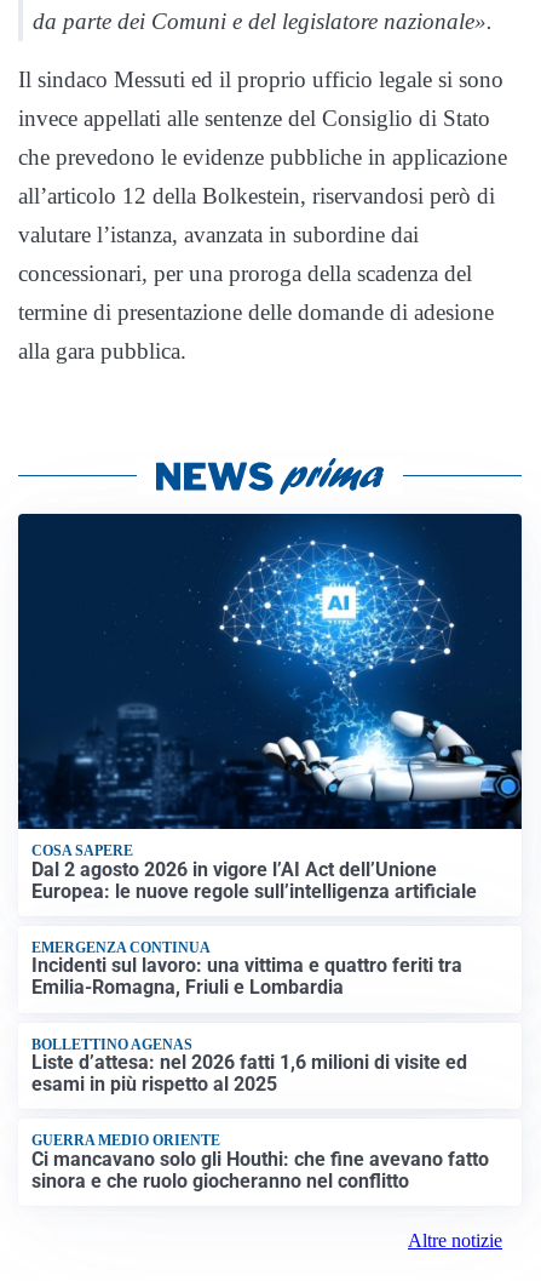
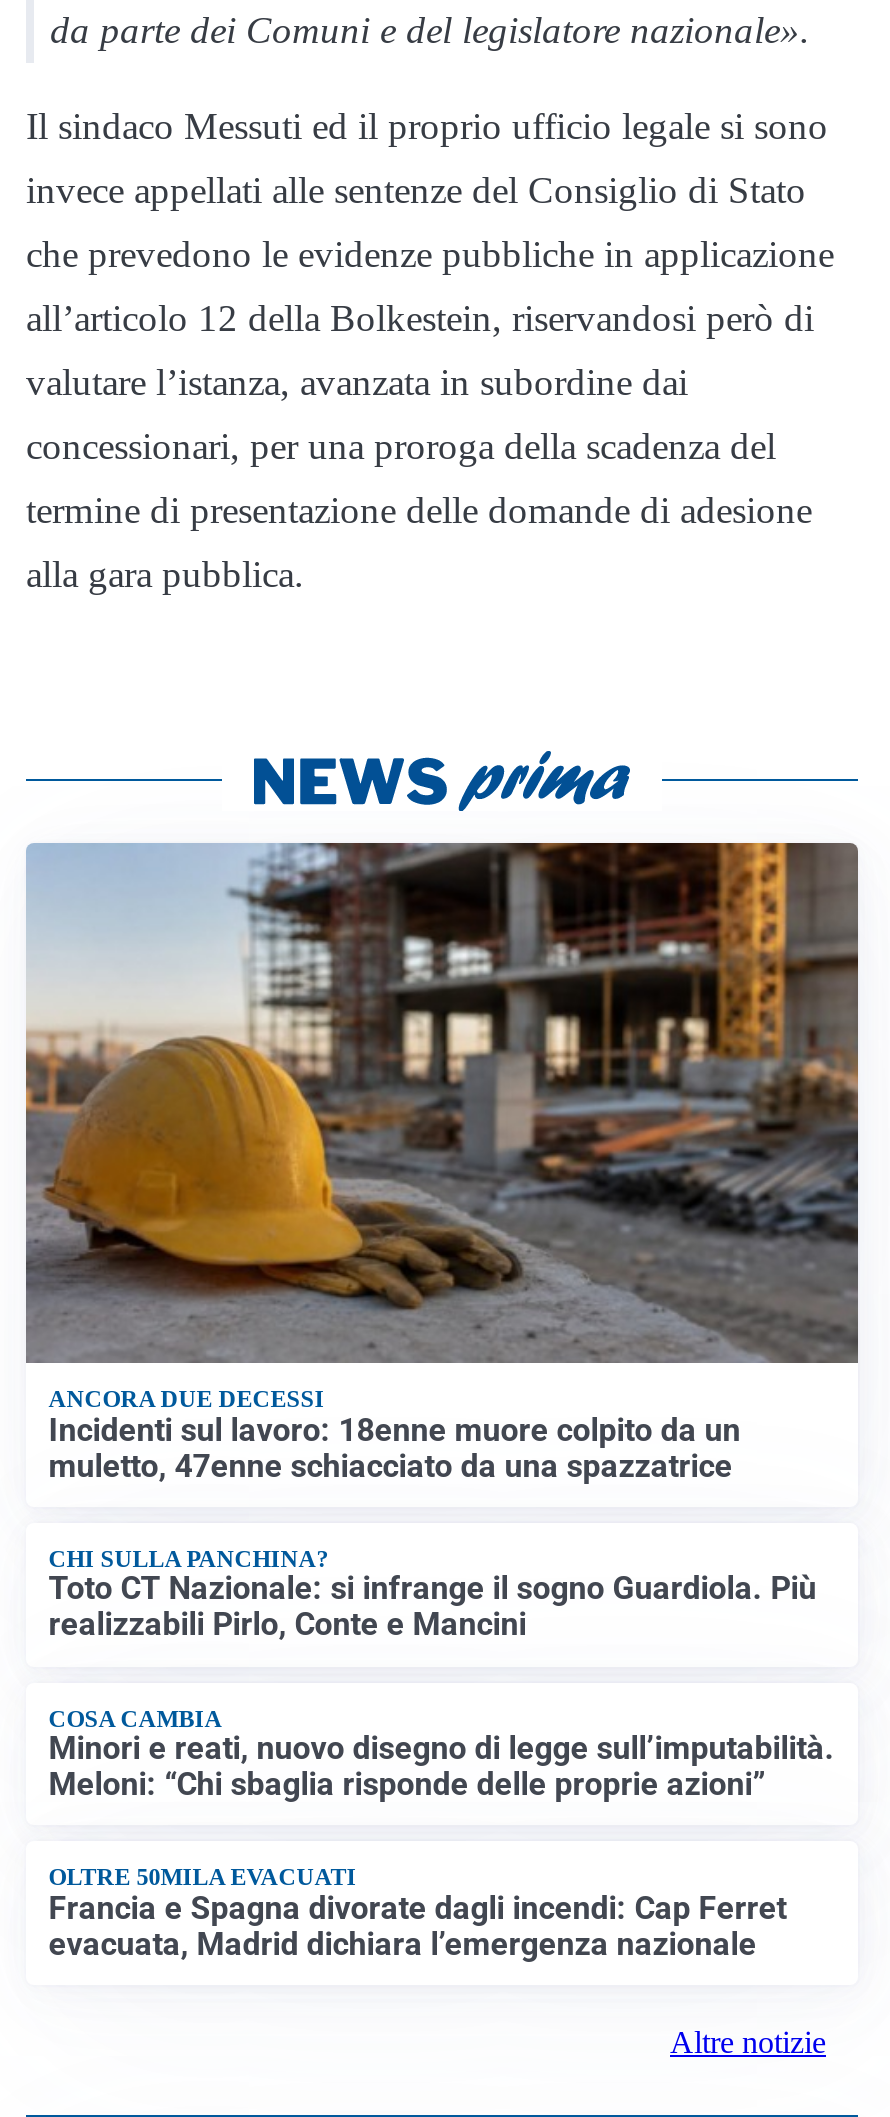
[17,513,523,902] [image] | COSA SAPERE | Dal 2 agosto 2026 in vigore l’AI Act dell’Unione | Europea: le nuove regole sull’intelligenza artificiale -> [24,841,860,1484] [image] | ANCORA DUE DECESSI | Incidenti sul lavoro: 18enne muore colpito da un | muletto, 47enne schiacciato da una spazzatrice
[32,939,463,999] EMERGENZA CONTINUA | Incidenti sul lavoro: una vittima e quattro feriti tra | Emilia-Romagna, Friuli e Lombardia -> [48,1545,816,1644] CHI SULLA PANCHINA? | Toto CT Nazionale: si infrange il sogno Guardiola. Più | realizzabili Pirlo, Conte e Mancini
[32,1036,467,1096] BOLLETTINO AGENAS | Liste d’attesa: nel 2026 fatti 1,6 milioni di visite ed | esami in più rispetto al 2025 -> [48,1704,834,1803] COSA CAMBIA | Minori e reati, nuovo disegno di legge sull’imputabilità. | Meloni: “Chi sbaglia risponde delle proprie azioni”
[32,1133,489,1192] GUERRA MEDIO ORIENTE | Ci mancavano solo gli Houthi: che fine avevano fatto | sinora e che ruolo giocheranno nel conflitto -> [48,1864,786,1963] OLTRE 50MILA EVACUATI | Francia e Spagna divorate dagli incendi: Cap Ferret | evacuata, Madrid dichiara l’emergenza nazionale

